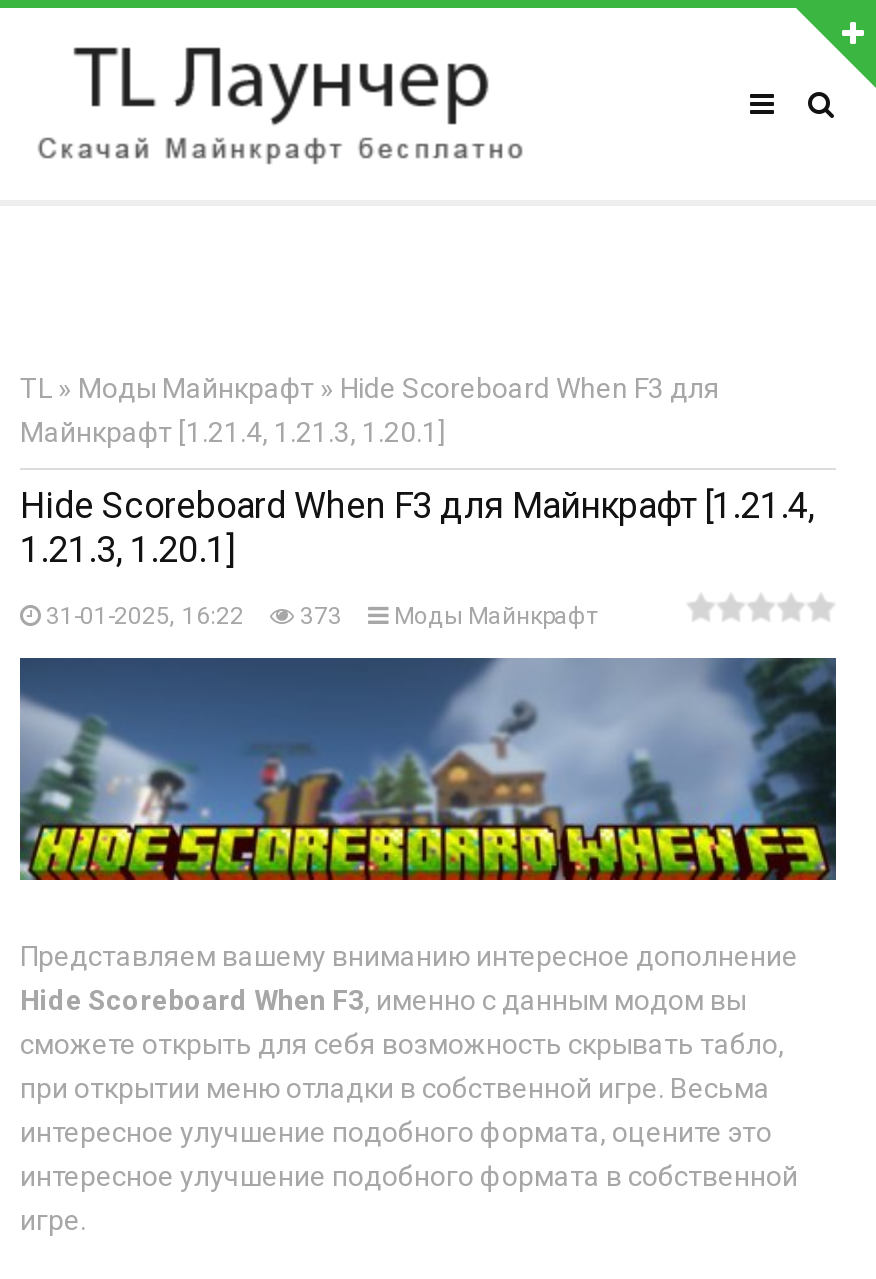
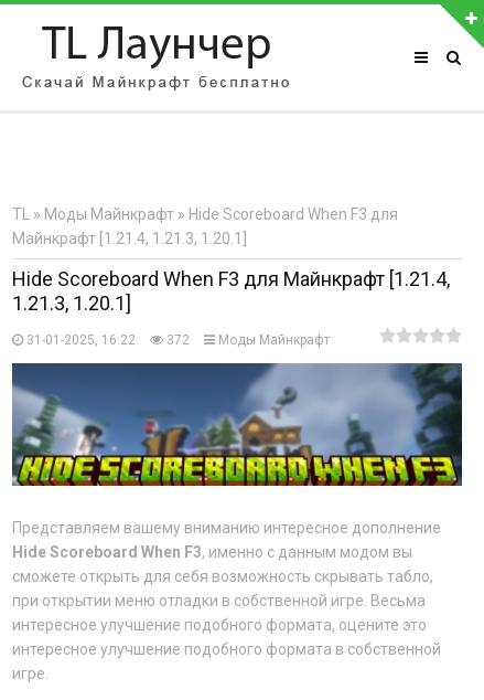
[46,602,596,630] 31-01-2025, 16:22 373 Моды Майнкрафт -> [26,332,330,348] 31-01-2025, 16:22 372 Моды Майнкрафт

